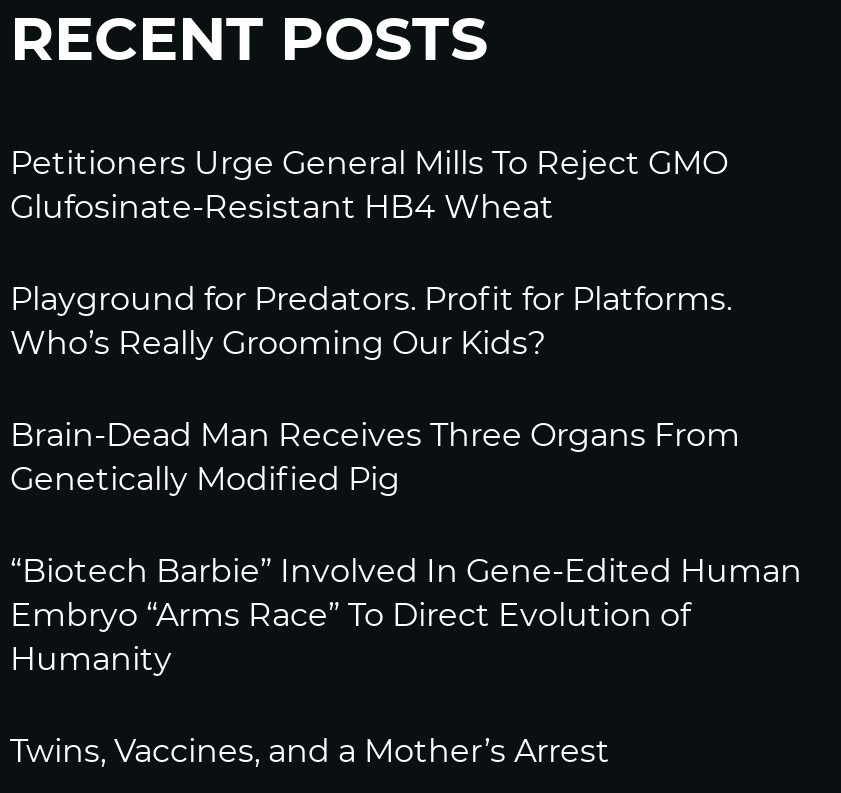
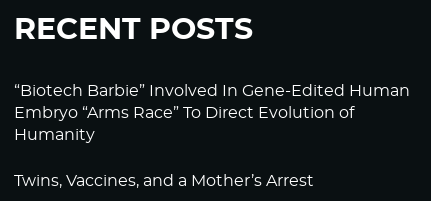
[10,147,740,495] Petitioners Urge General Mills To Reject GMO | Glufosinate-Resistant HB4 Wheat | Playground for Predators. Profit for Platforms. | Who’s Really Grooming Our Kids? | Brain-Dead Man Receives Three Organs From | Genetically Modified Pig -> none

